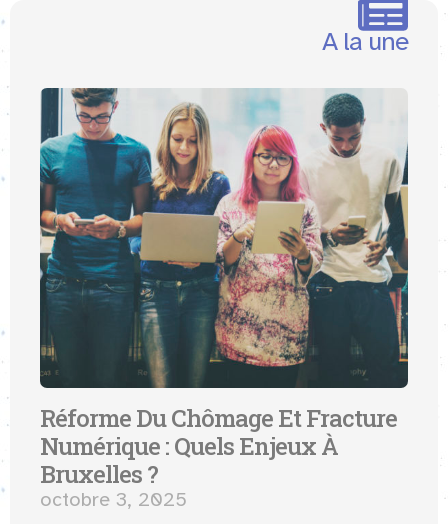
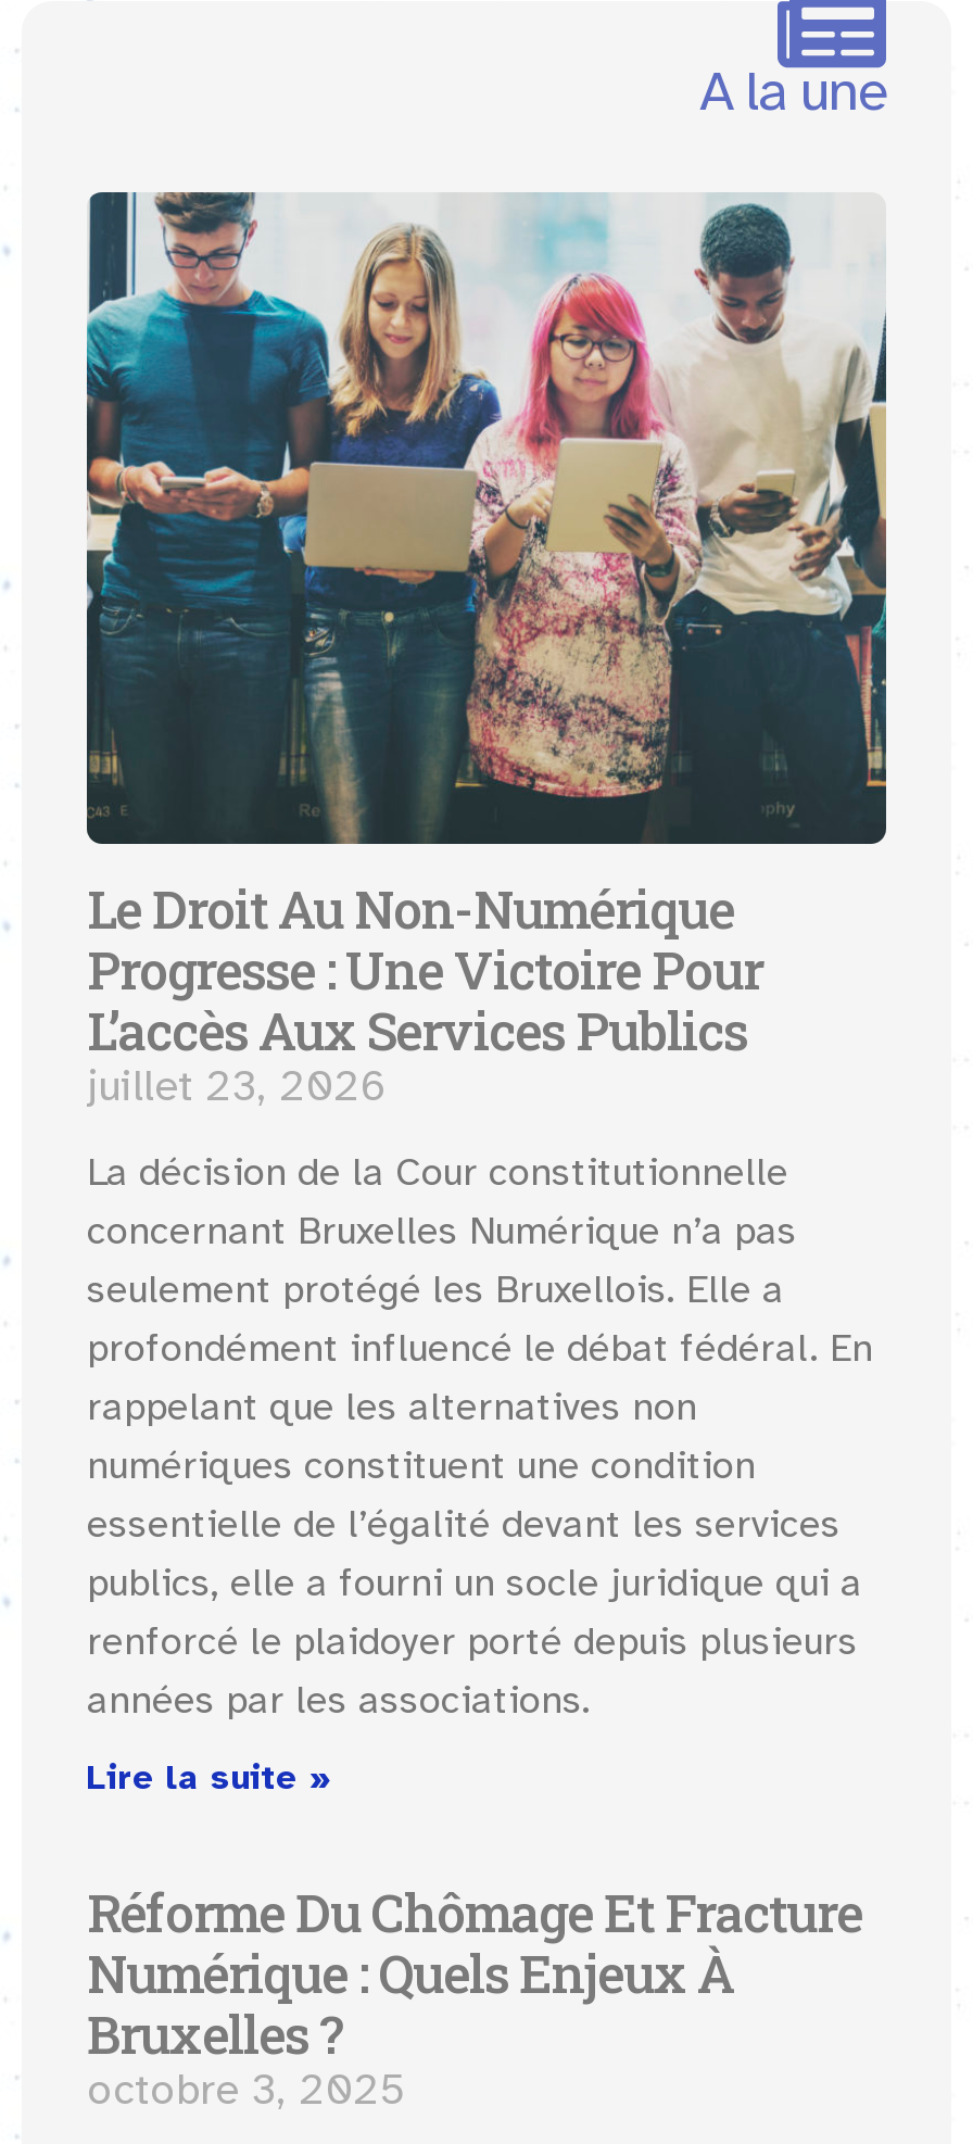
none -> [87,874,873,1797] Le Droit Au Non-Numérique | Progresse : Une Victoire Pour | L’accès Aux Services Publics | juillet 23, 2026 | La décision de la Cour constitutionnelle | concernant Bruxelles Numérique n’a pas | seulement protégé les Bruxellois. Elle a | profondément influencé le débat fédéral. En | rappelant que les alternatives non | numériques constituent une condition | essentielle de l’égalité devant les services | publics, elle a fourni un socle juridique qui a | renforcé le plaidoyer porté depuis plusieurs | années par les associations. | Lire la suite »

